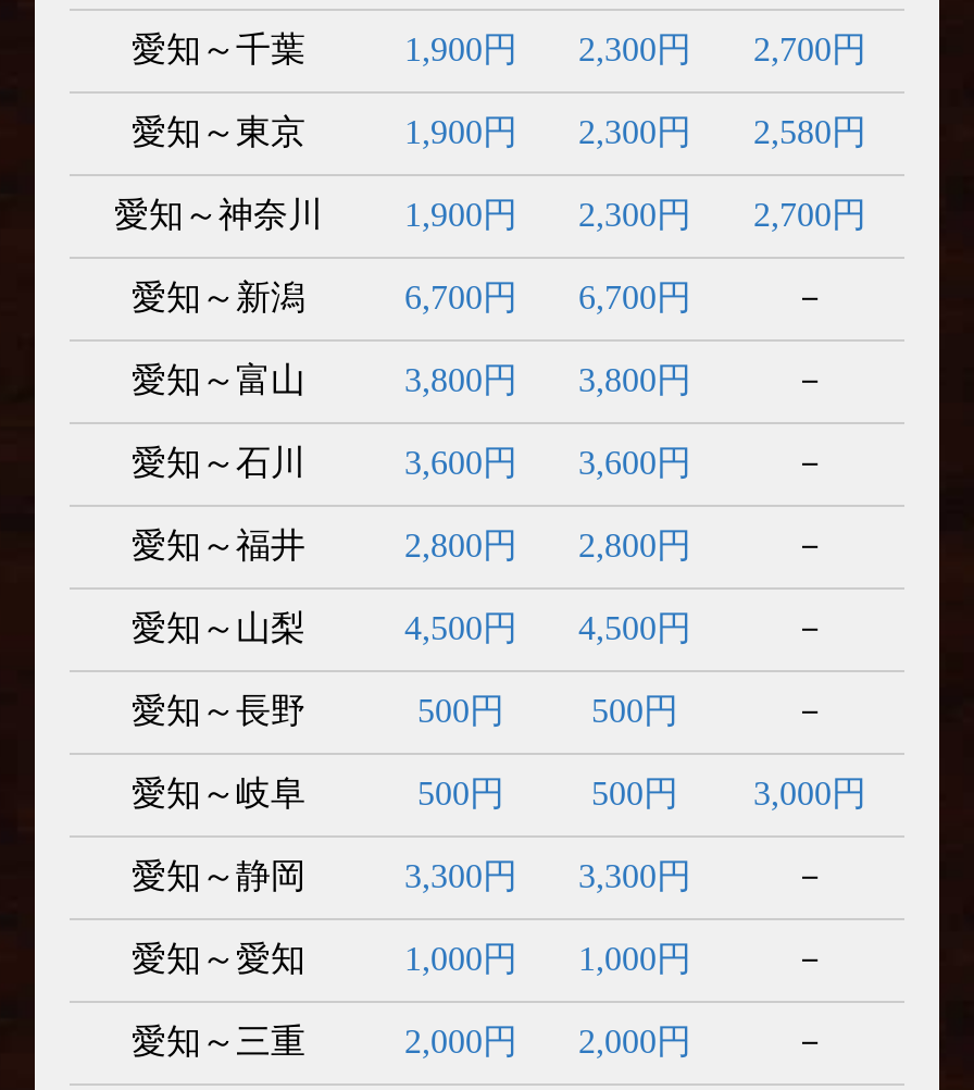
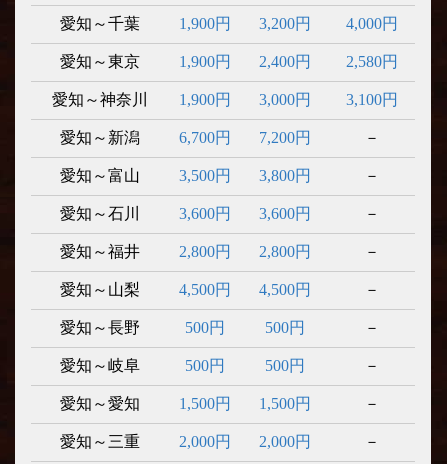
[578,30,691,67] 2,300円 -> [259,15,311,32] 3,200円
[753,30,866,67] 2,700円 -> [345,15,397,32] 4,000円
[578,113,691,150] 2,300円 -> [259,53,311,70] 2,400円
[578,195,691,232] 2,300円 -> [259,91,311,108] 3,000円
[753,195,866,232] 2,700円 -> [345,91,397,108] 3,100円
[404,278,691,315] 6,700円 6,700円 -> [179,129,311,146] 6,700円 7,200円
[404,361,691,398] 3,800円 3,800円 -> [179,167,311,184] 3,500円 3,800円
[132,774,866,894] 3,000円 | 愛知～静岡 | 3,300円 | 3,300円 -> none
[404,939,517,976] 1,000円 -> [179,395,231,412] 1,500円
[578,939,691,976] 1,000円 -> [259,395,311,412] 1,500円

